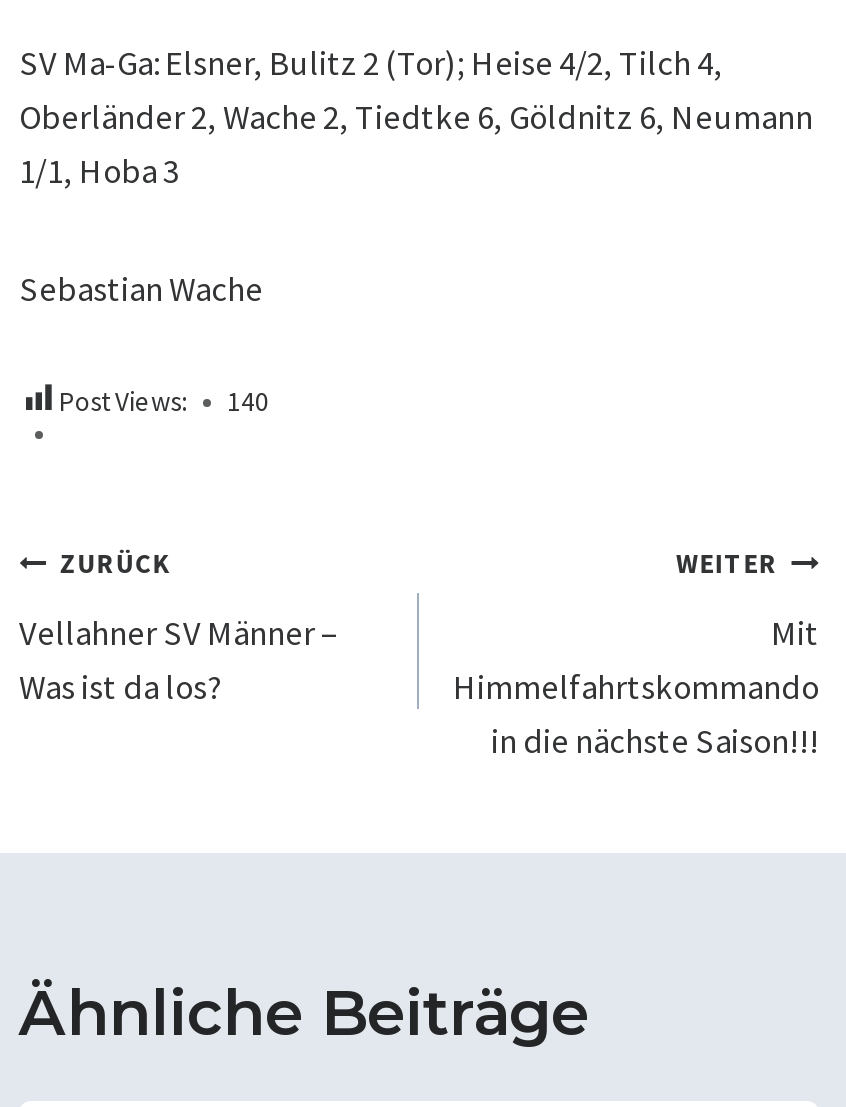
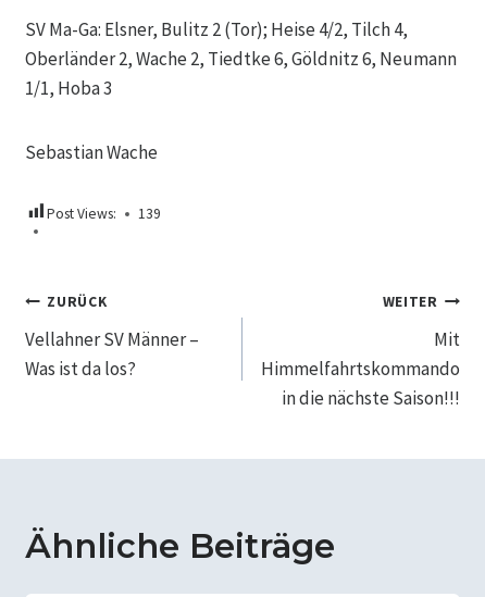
[59,385,269,419] Post Views: 140 -> [47,204,161,223] Post Views: 139

